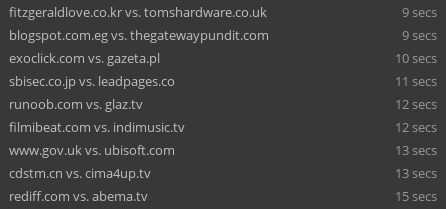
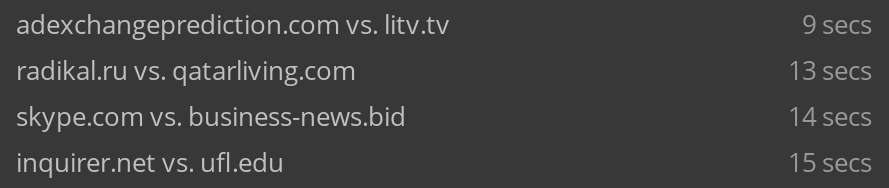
[9,3,267,21] fitzgeraldlove.co.kr vs. tomshardware.co.uk -> [16,6,450,42] adexchangeprediction.com vs. litv.tv
[9,26,437,159] blogspot.com.eg vs. thegatewaypundit.com | 9 secs | exoclick.com vs. gazeta.pl | 10 secs | sbisec.co.jp vs. leadpages.co | 11 secs | runoob.com vs. glaz.tv | 12 secs | filmibeat.com vs. indimusic.tv | 12 secs | www.gov.uk vs. ubisoft.com -> [16,52,356,88] radikal.ru vs. qatarliving.com
[9,164,151,182] cdstm.cn vs. cima4up.tv -> [16,98,406,134] skype.com vs. business-news.bid
[395,164,437,182] 13 secs -> [788,98,872,134] 14 secs
[9,187,148,205] rediff.com vs. abema.tv -> [16,144,284,180] inquirer.net vs. ufl.edu

